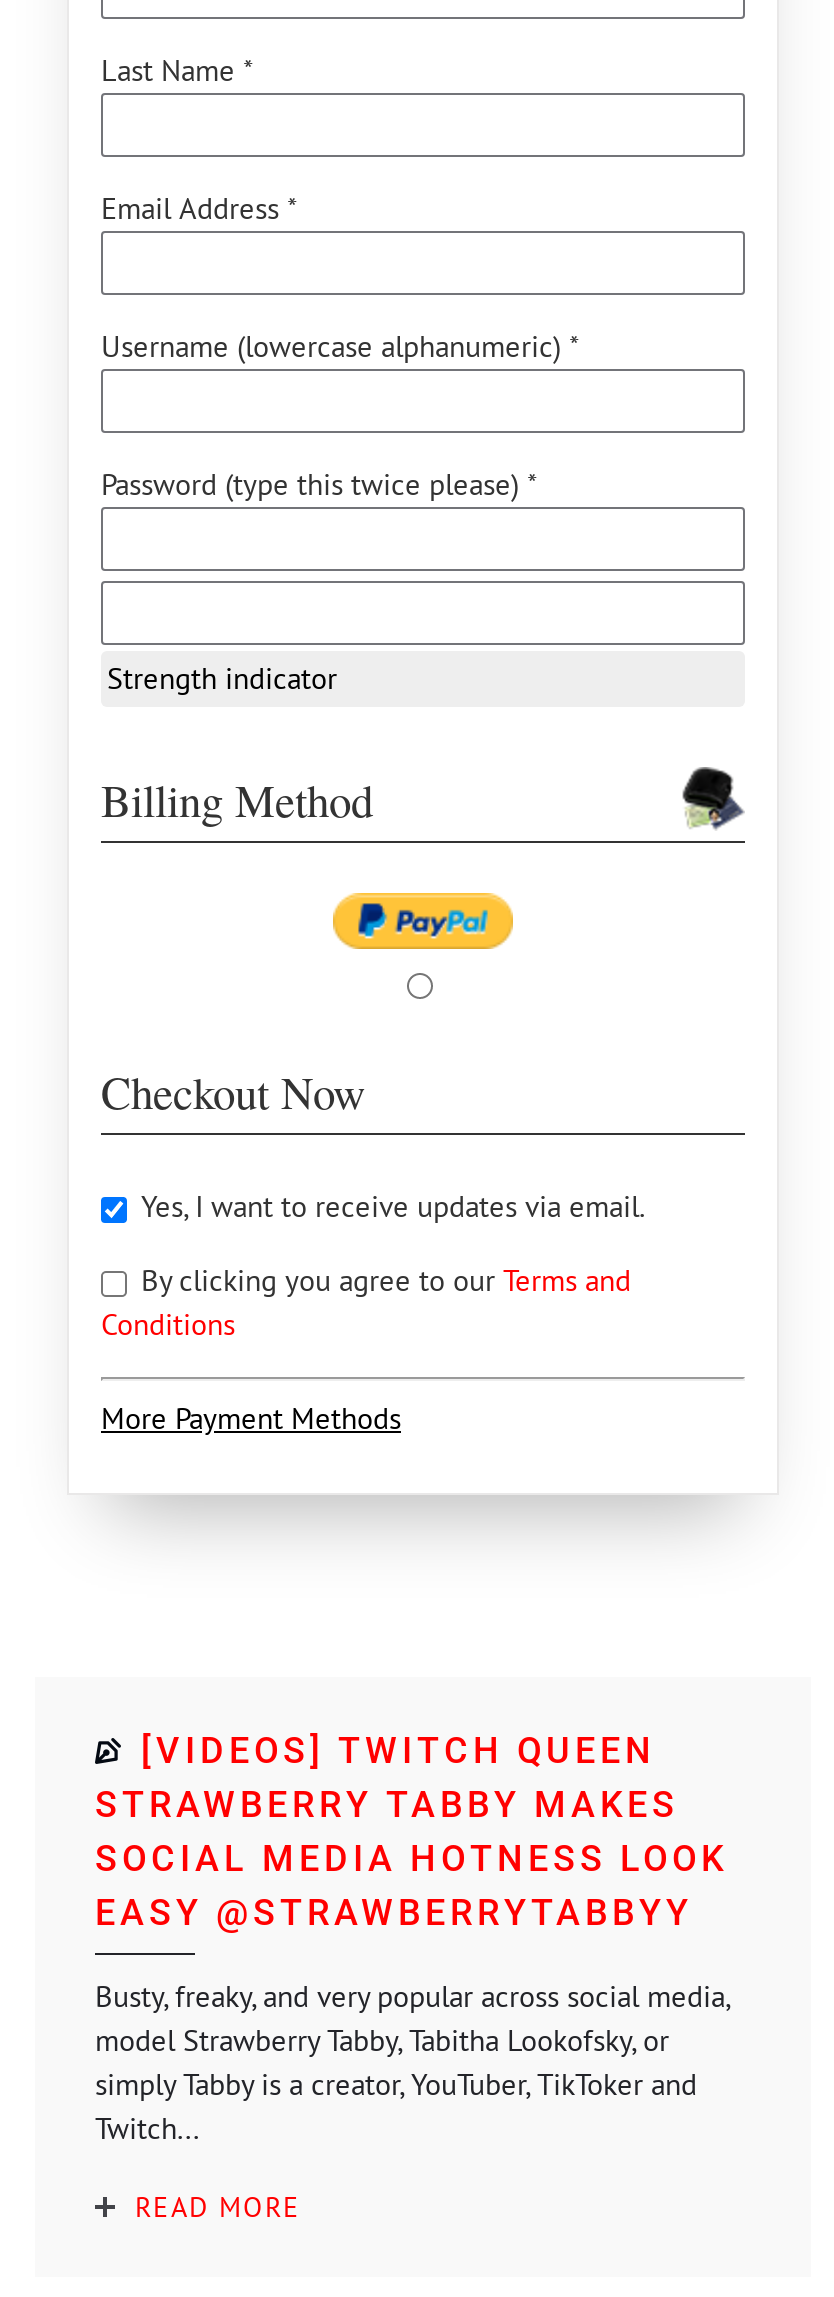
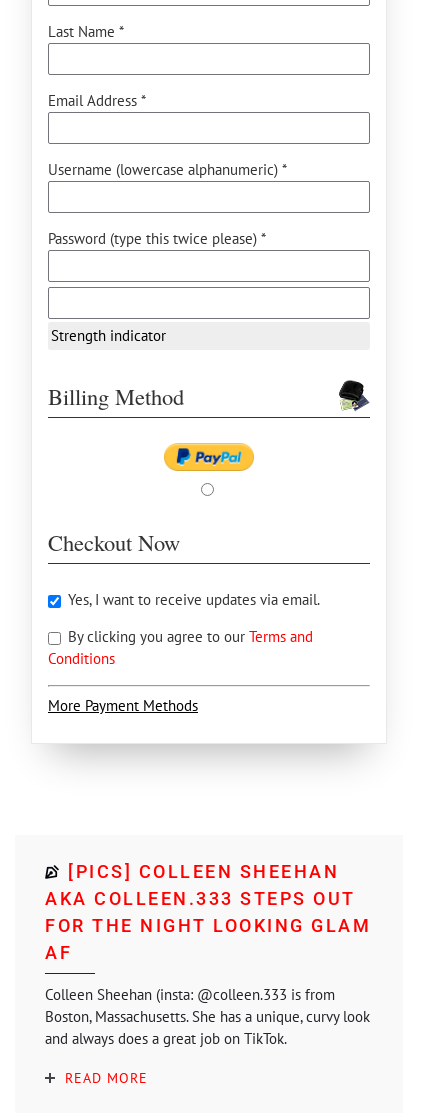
[95,1728,728,1932] [VIDEOS] TWITCH QUEEN | STRAWBERRY TABBY MAKES | SOCIAL MEDIA HOTNESS LOOK | EASY @STRAWBERRYTABBYY -> [45,860,371,962] [PICS] COLLEEN SHEEHAN | AKA COLLEEN.333 STEPS OUT | FOR THE NIGHT LOOKING GLAM | AF
[95,1976,729,2146] Busty, freaky, and very popular across social media, | model Strawberry Tabby, Tabitha Lookofsky, or | simply Tabby is a creator, YouTuber, TikToker and | Twitch... -> [45,984,370,1047] Colleen Sheehan (insta: @colleen.333 is from | Boston, Massachusetts. She has a unique, curvy look | and always does a great job on TikTok.

